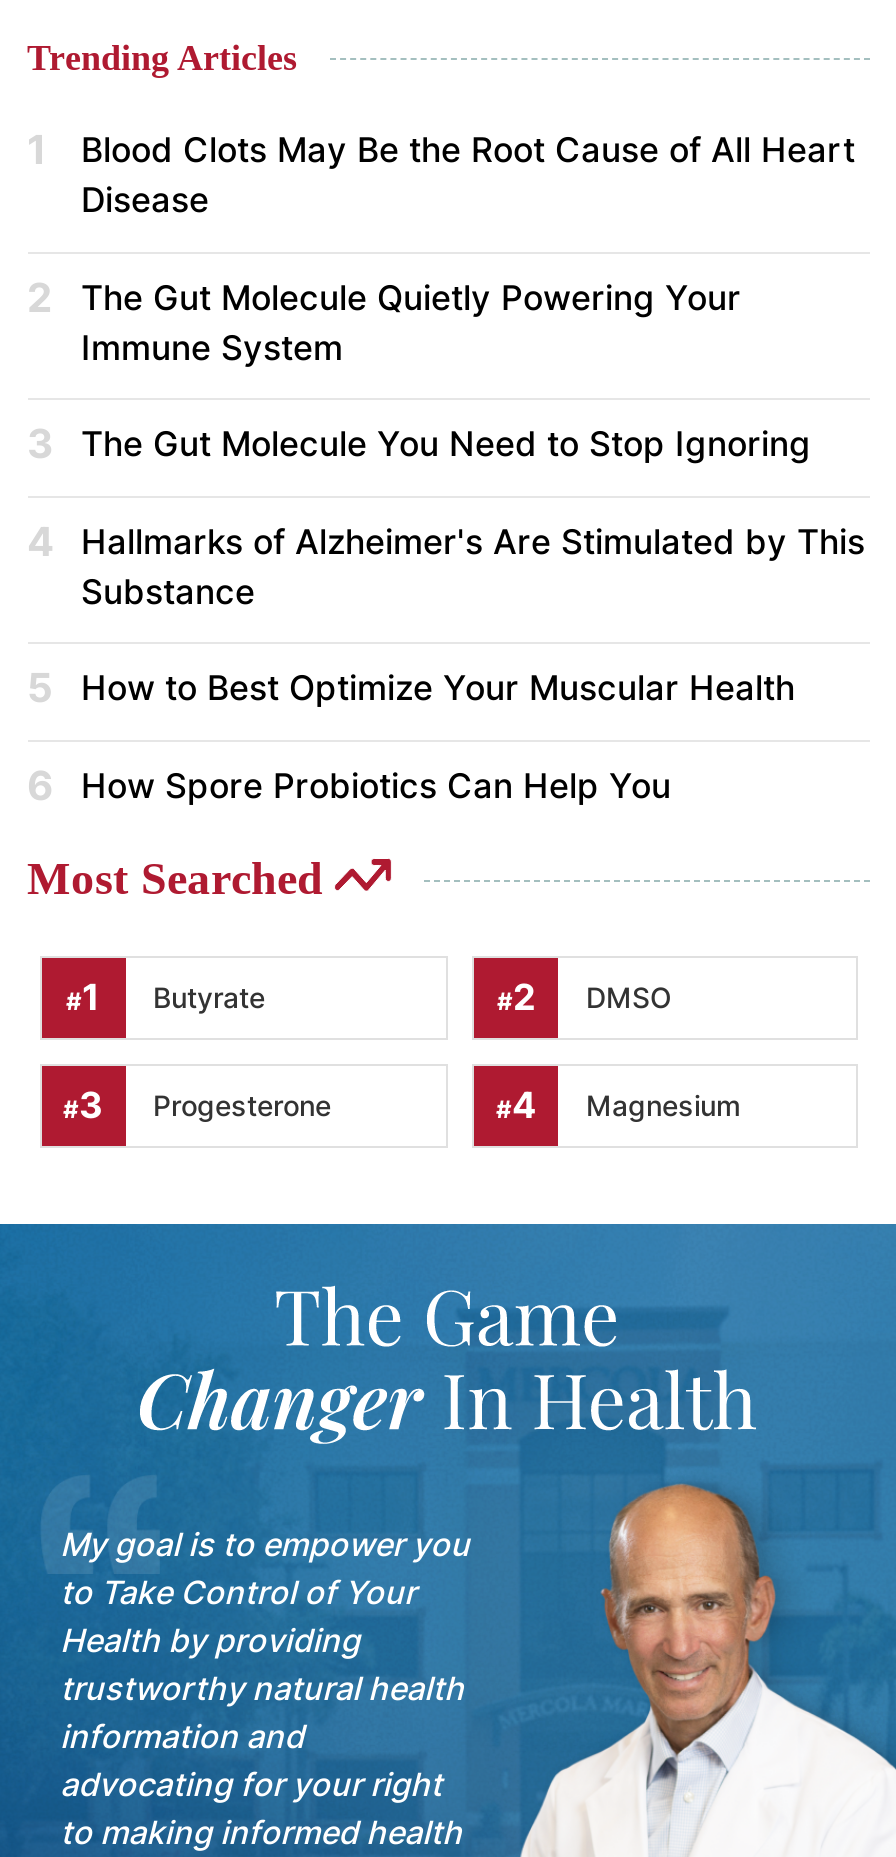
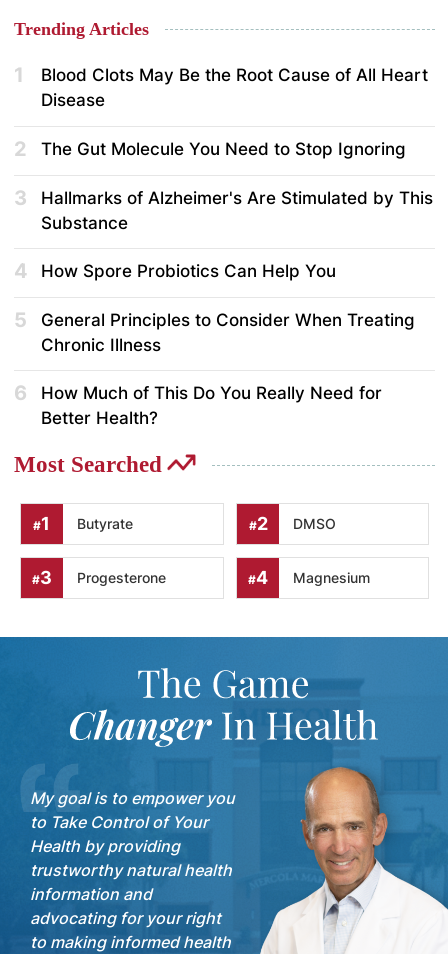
[81,277,741,367] The Gut Molecule Quietly Powering Your | Immune System -> none
moved [81,424,865,611] -> [40,139,432,233]: The Gut Molecule You Need to Stop Ignoring | Hallmarks of Alzheimer's Are Stimulated by This | Substance
[81,669,795,709] How to Best Optimize Your Muscular Health -> none
moved [81,766,671,806] -> [40,261,335,281]: How Spore Probiotics Can Help You
none -> [40,310,414,428] General Principles to Consider When Treating | Chronic Illness | How Much of This Do You Really Need for | Better Health?

